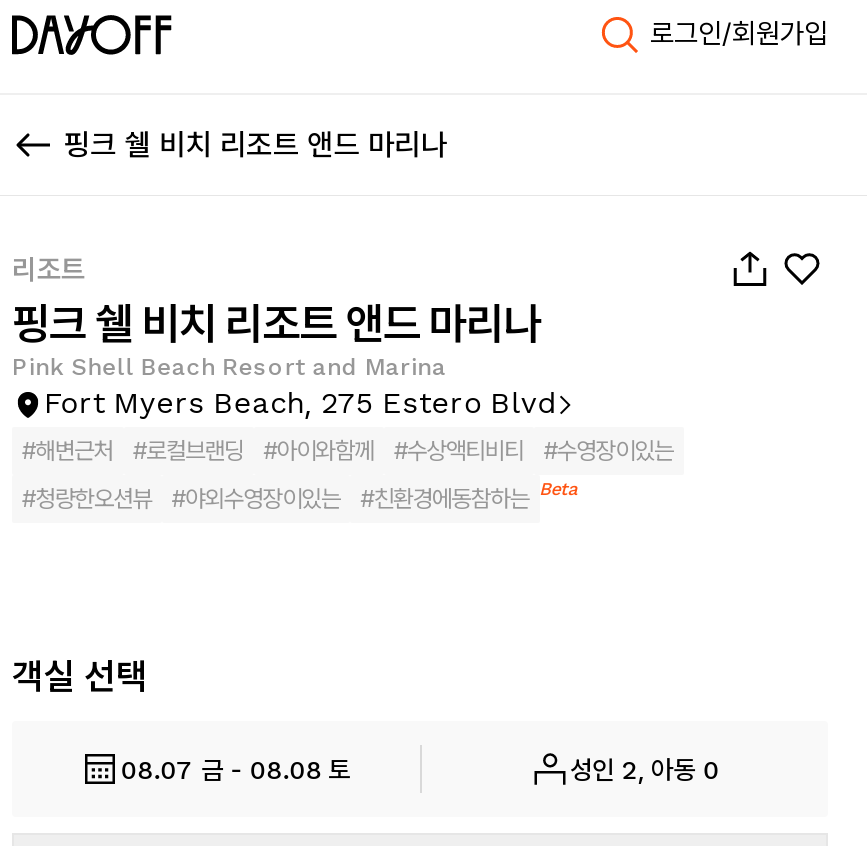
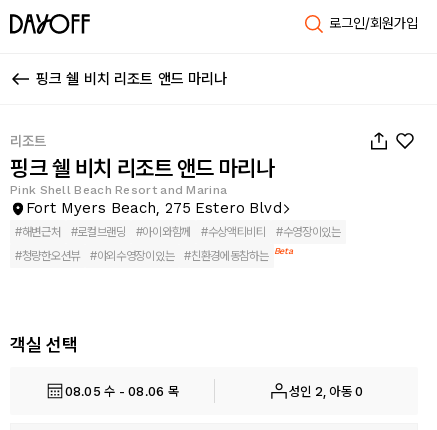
[120,754,351,784] 08.07 금 - 08.08 토 -> [65,383,179,398] 08.05 수 - 08.06 목

